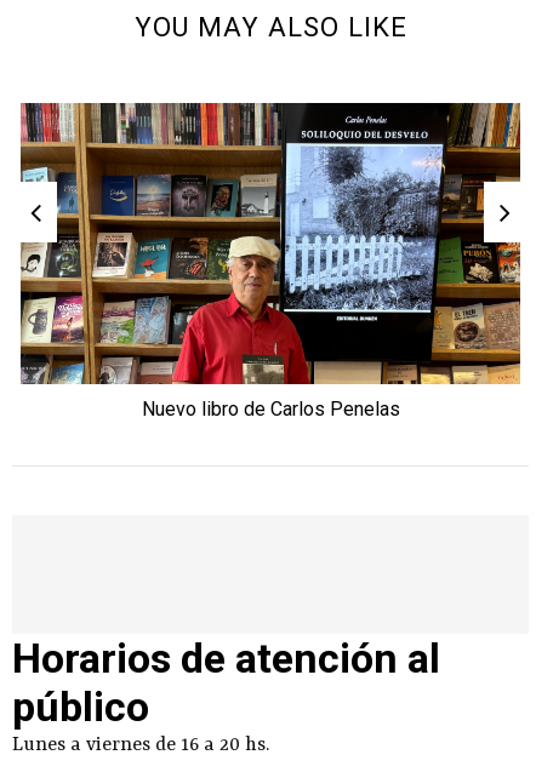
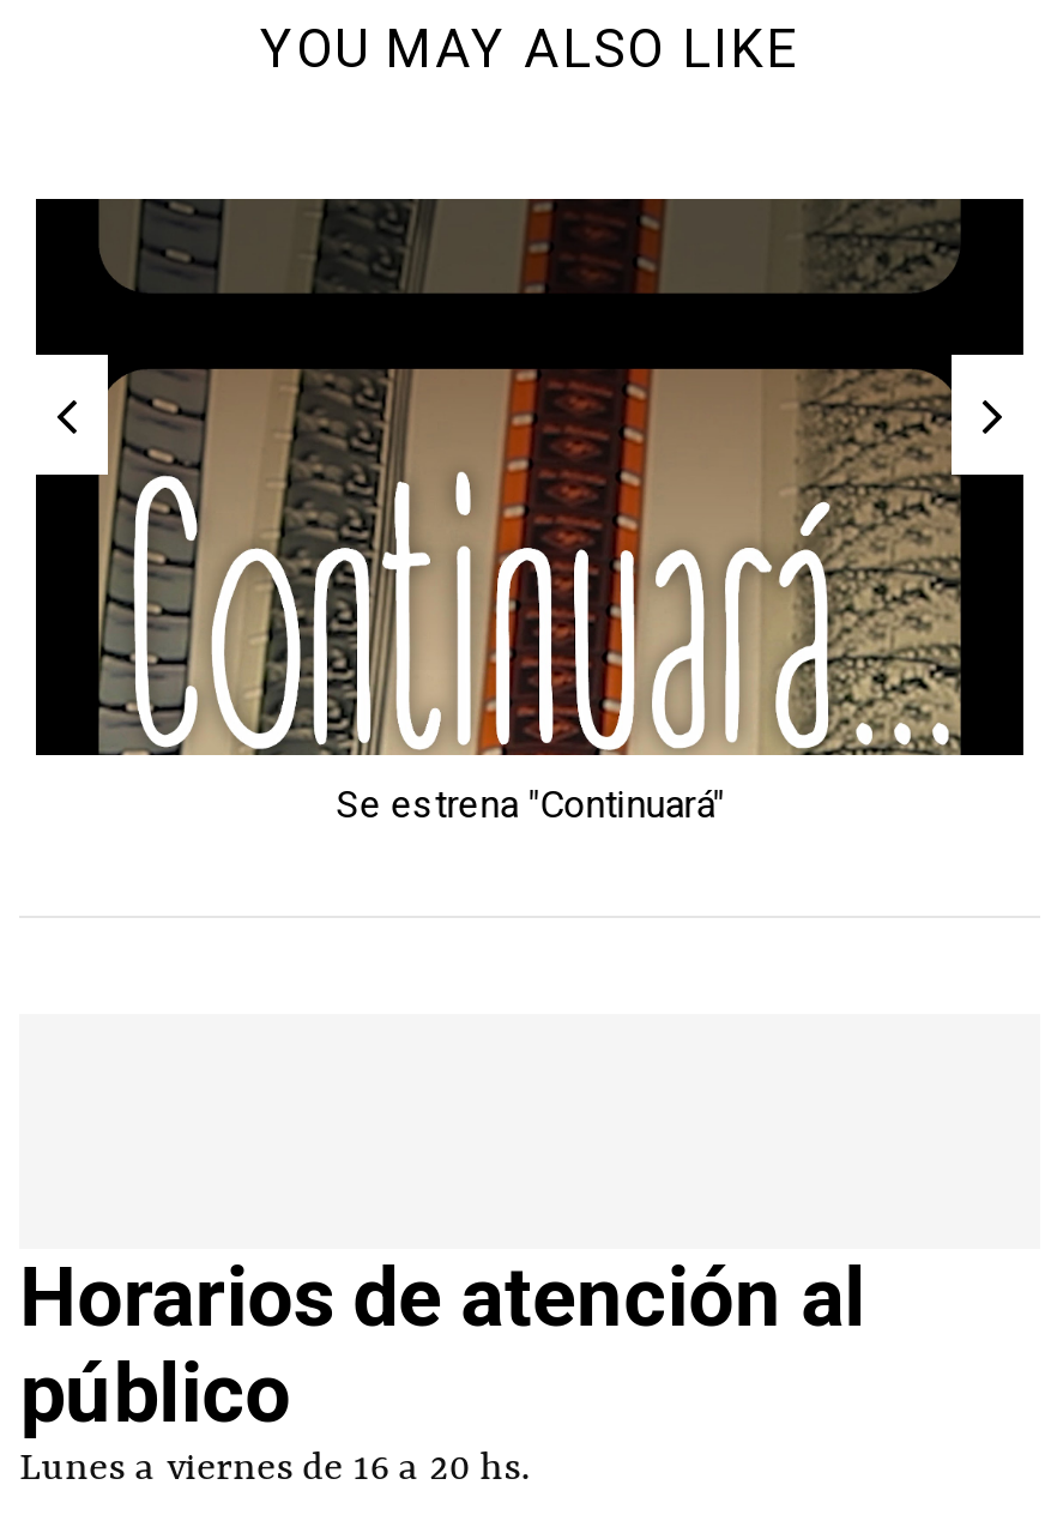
[19,102,521,421] [image] | Nuevo libro de Carlos Penelas -> [34,197,1026,827] [image] | Se estrena "Continuará"

